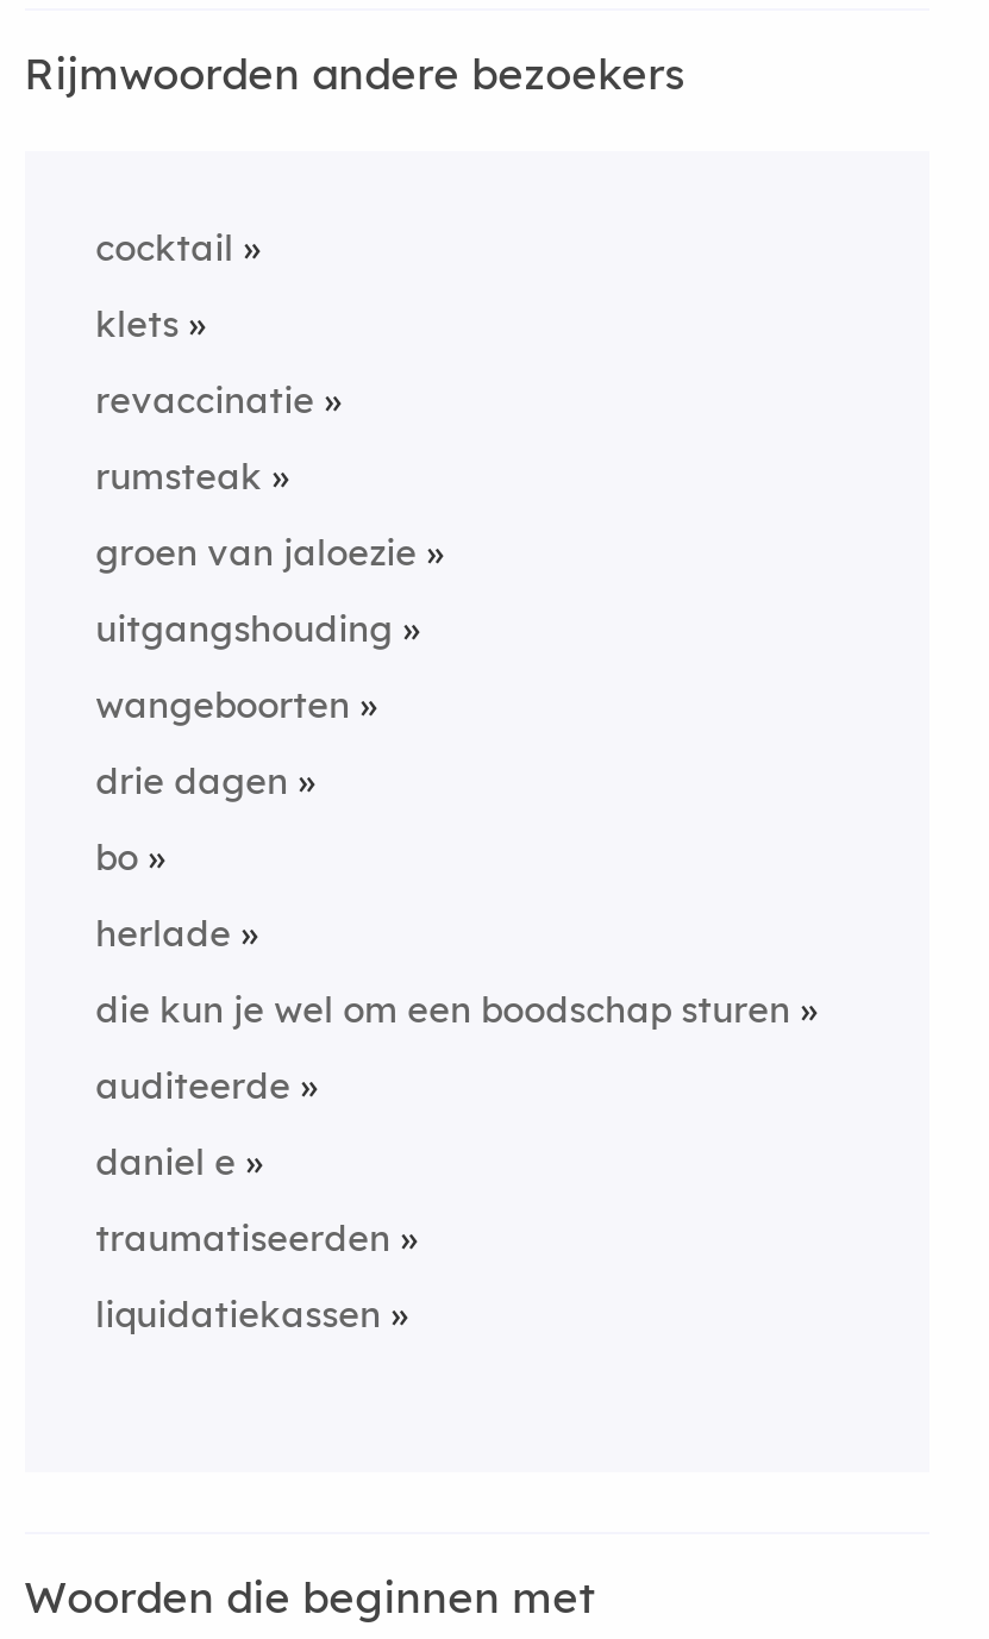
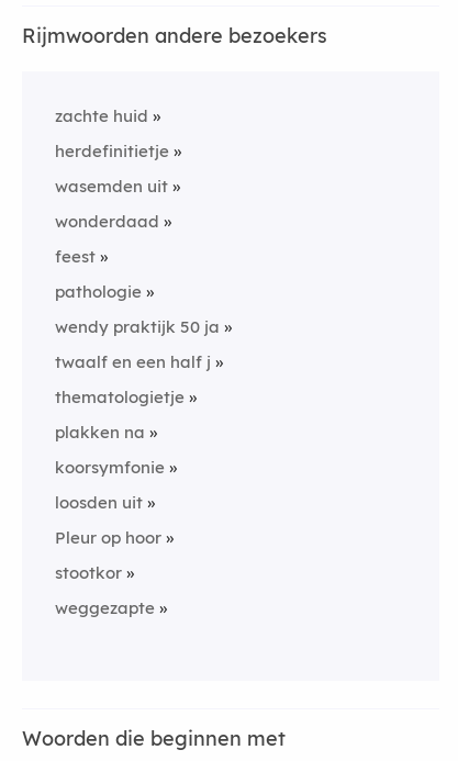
[95,224,234,269] cocktail -> [54,105,148,126] zachte huid
[95,300,179,345] klets -> [54,140,169,161] herdefinitietje
[95,376,314,421] revaccinatie -> [54,175,168,196] wasemden uit
[95,452,262,498] rumsteak -> [54,210,159,231] wonderdaad
[95,528,417,574] groen van jaloezie -> [54,245,95,266] feest
[95,605,393,650] uitgangshouding -> [54,281,141,301] pathologie
[95,681,350,726] wangeboorten -> [54,316,219,337] wendy praktijk 50 ja
[95,757,288,802] drie dagen -> [54,351,210,372] twaalf en een half j
[95,833,138,878] bo -> [54,386,184,407] thematologietje
[95,909,231,955] herlade -> [54,421,145,442] plakken na
[95,986,790,1031] die kun je wel om een boodschap sturen -> [54,456,164,477] koorsymfonie
[95,1062,291,1107] auditeerde -> [54,491,142,512] loosden uit
[95,1138,236,1183] daniel e -> [54,527,161,547] Pleur op hoor
[95,1214,391,1259] traumatiseerden -> [54,562,121,583] stootkor
[95,1290,381,1335] liquidatiekassen -> [54,597,154,618] weggezapte

